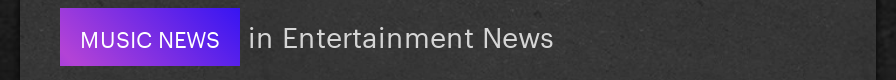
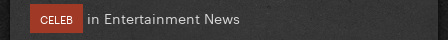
[80,18,220,54] MUSIC NEWS -> [40,9,73,27] CELEB

